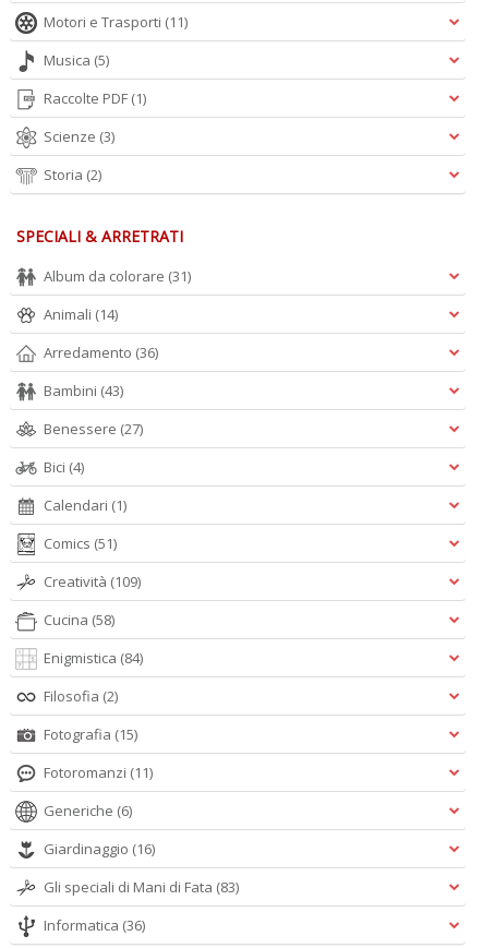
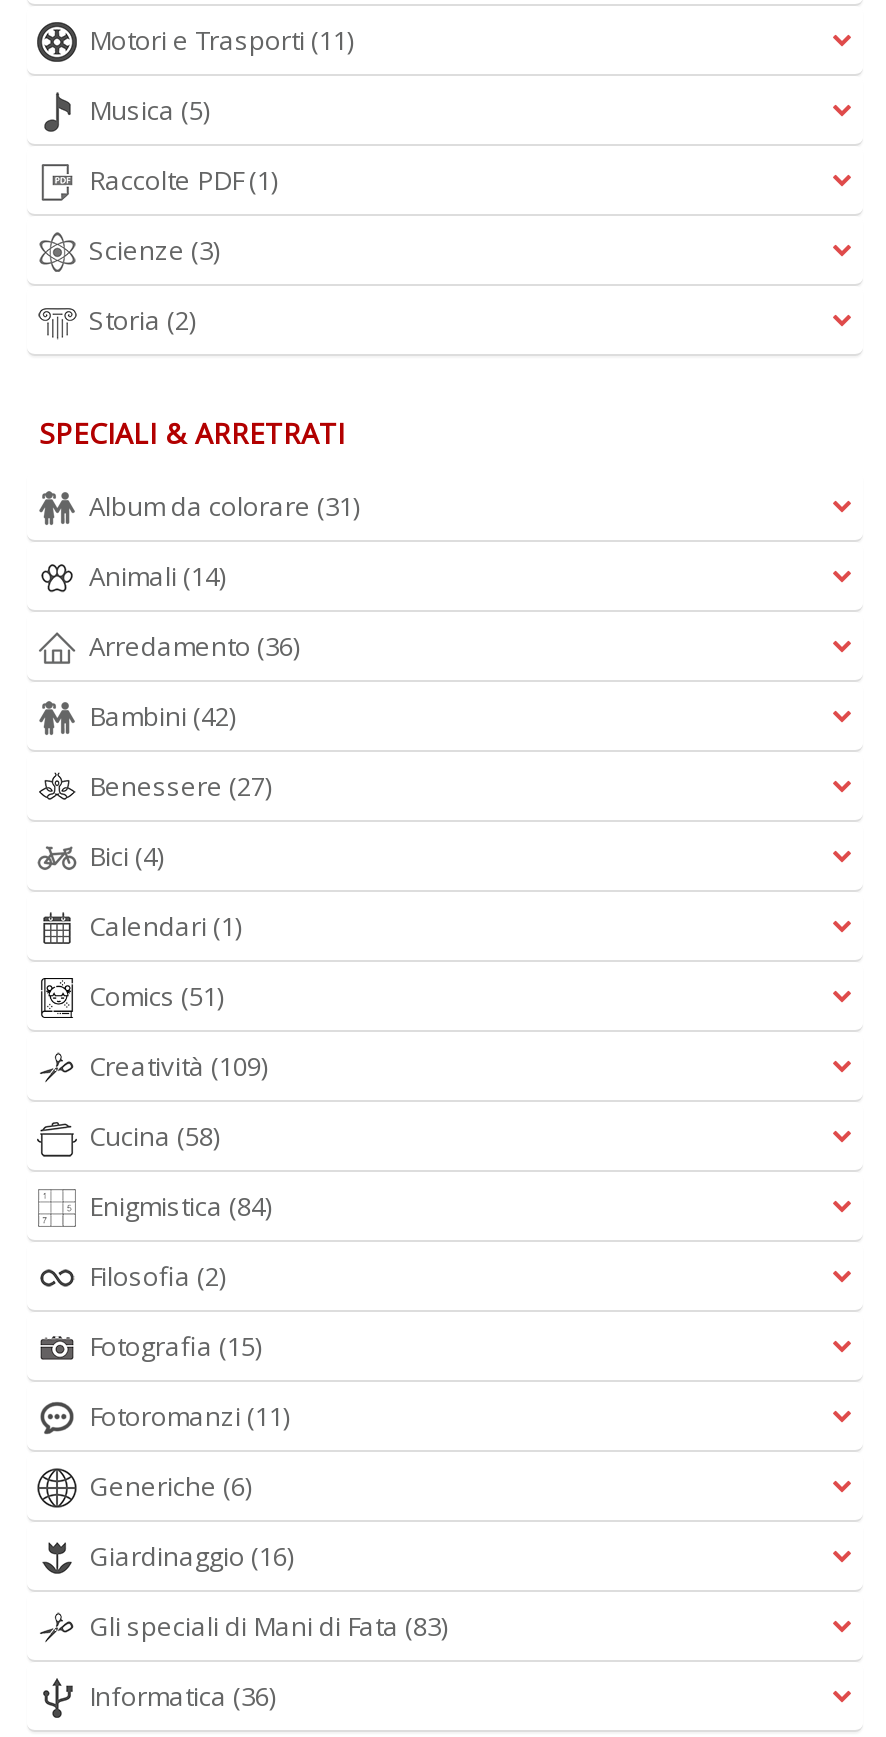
[44,381,123,400] Bambini (43) -> [89,698,235,734] Bambini (42)

